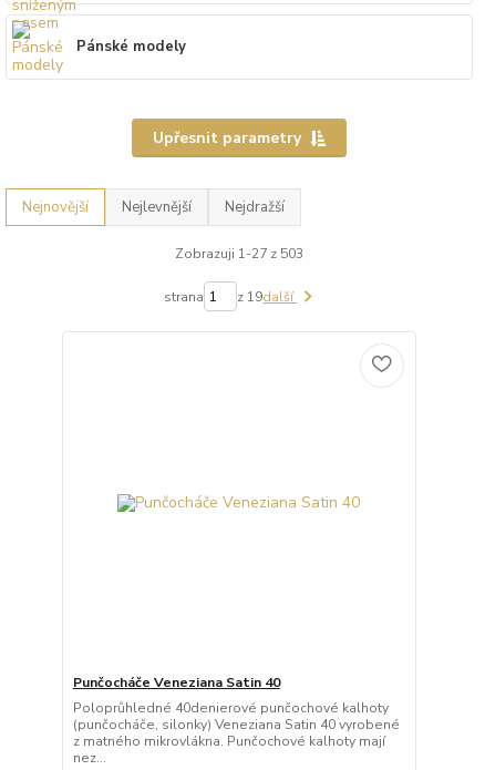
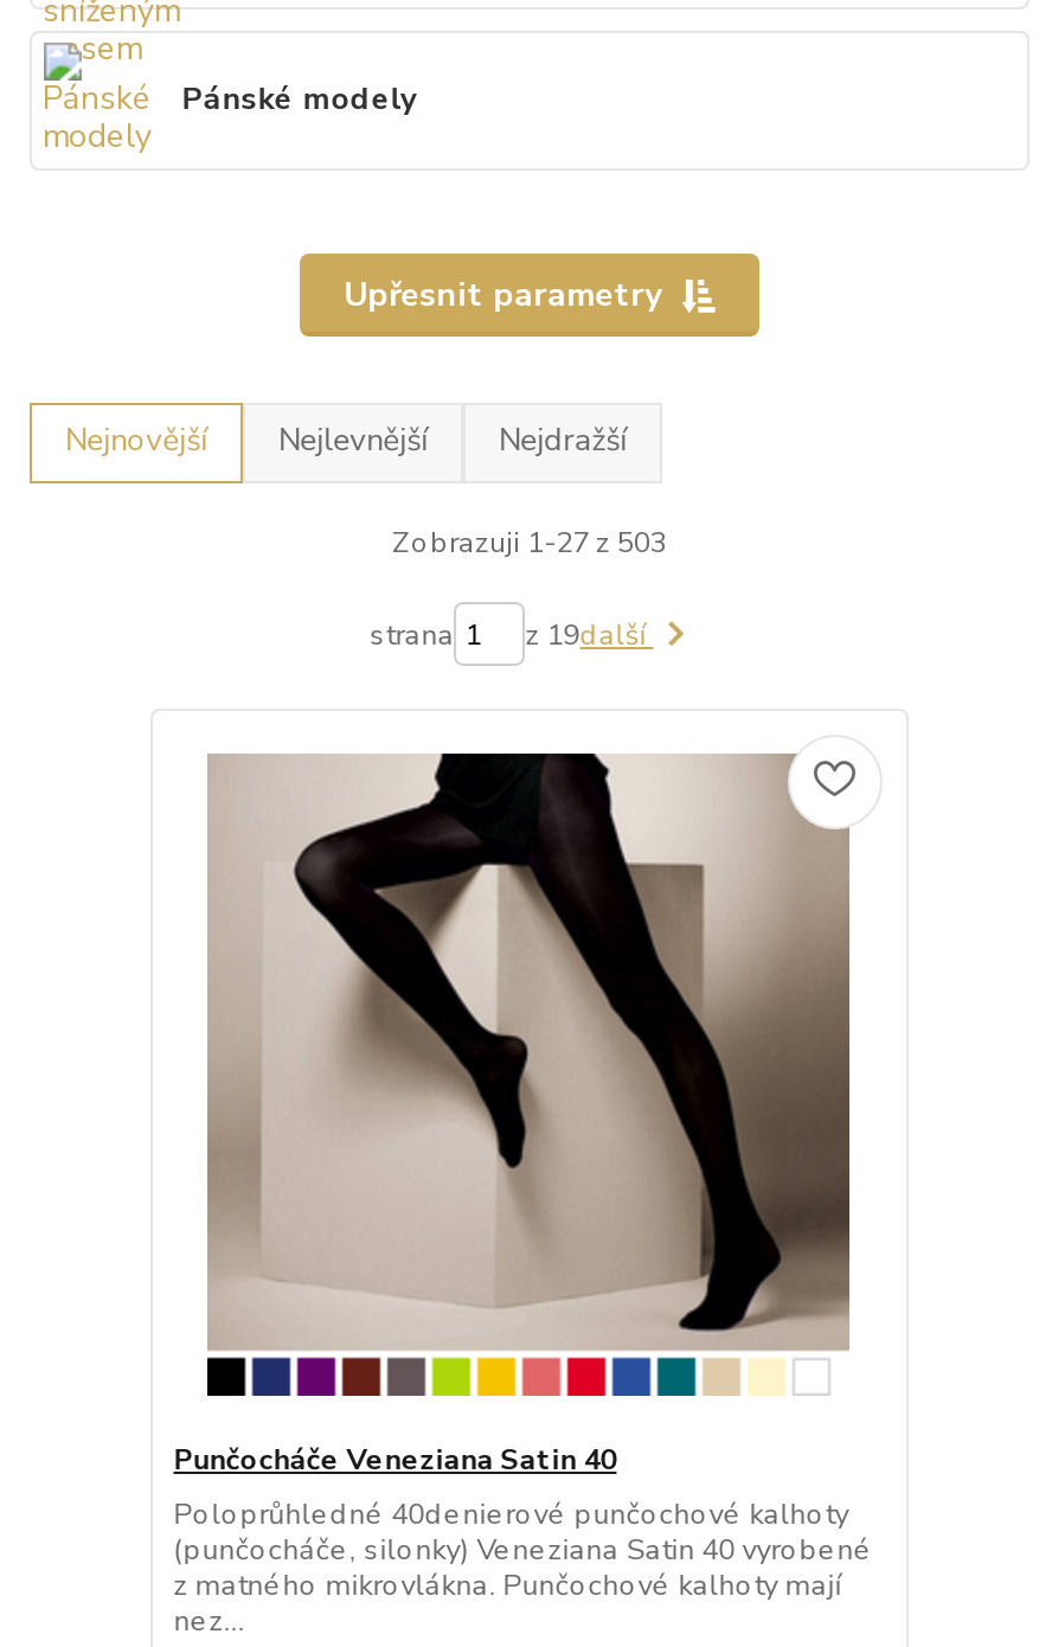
none -> [205,751,852,1398] [image]

